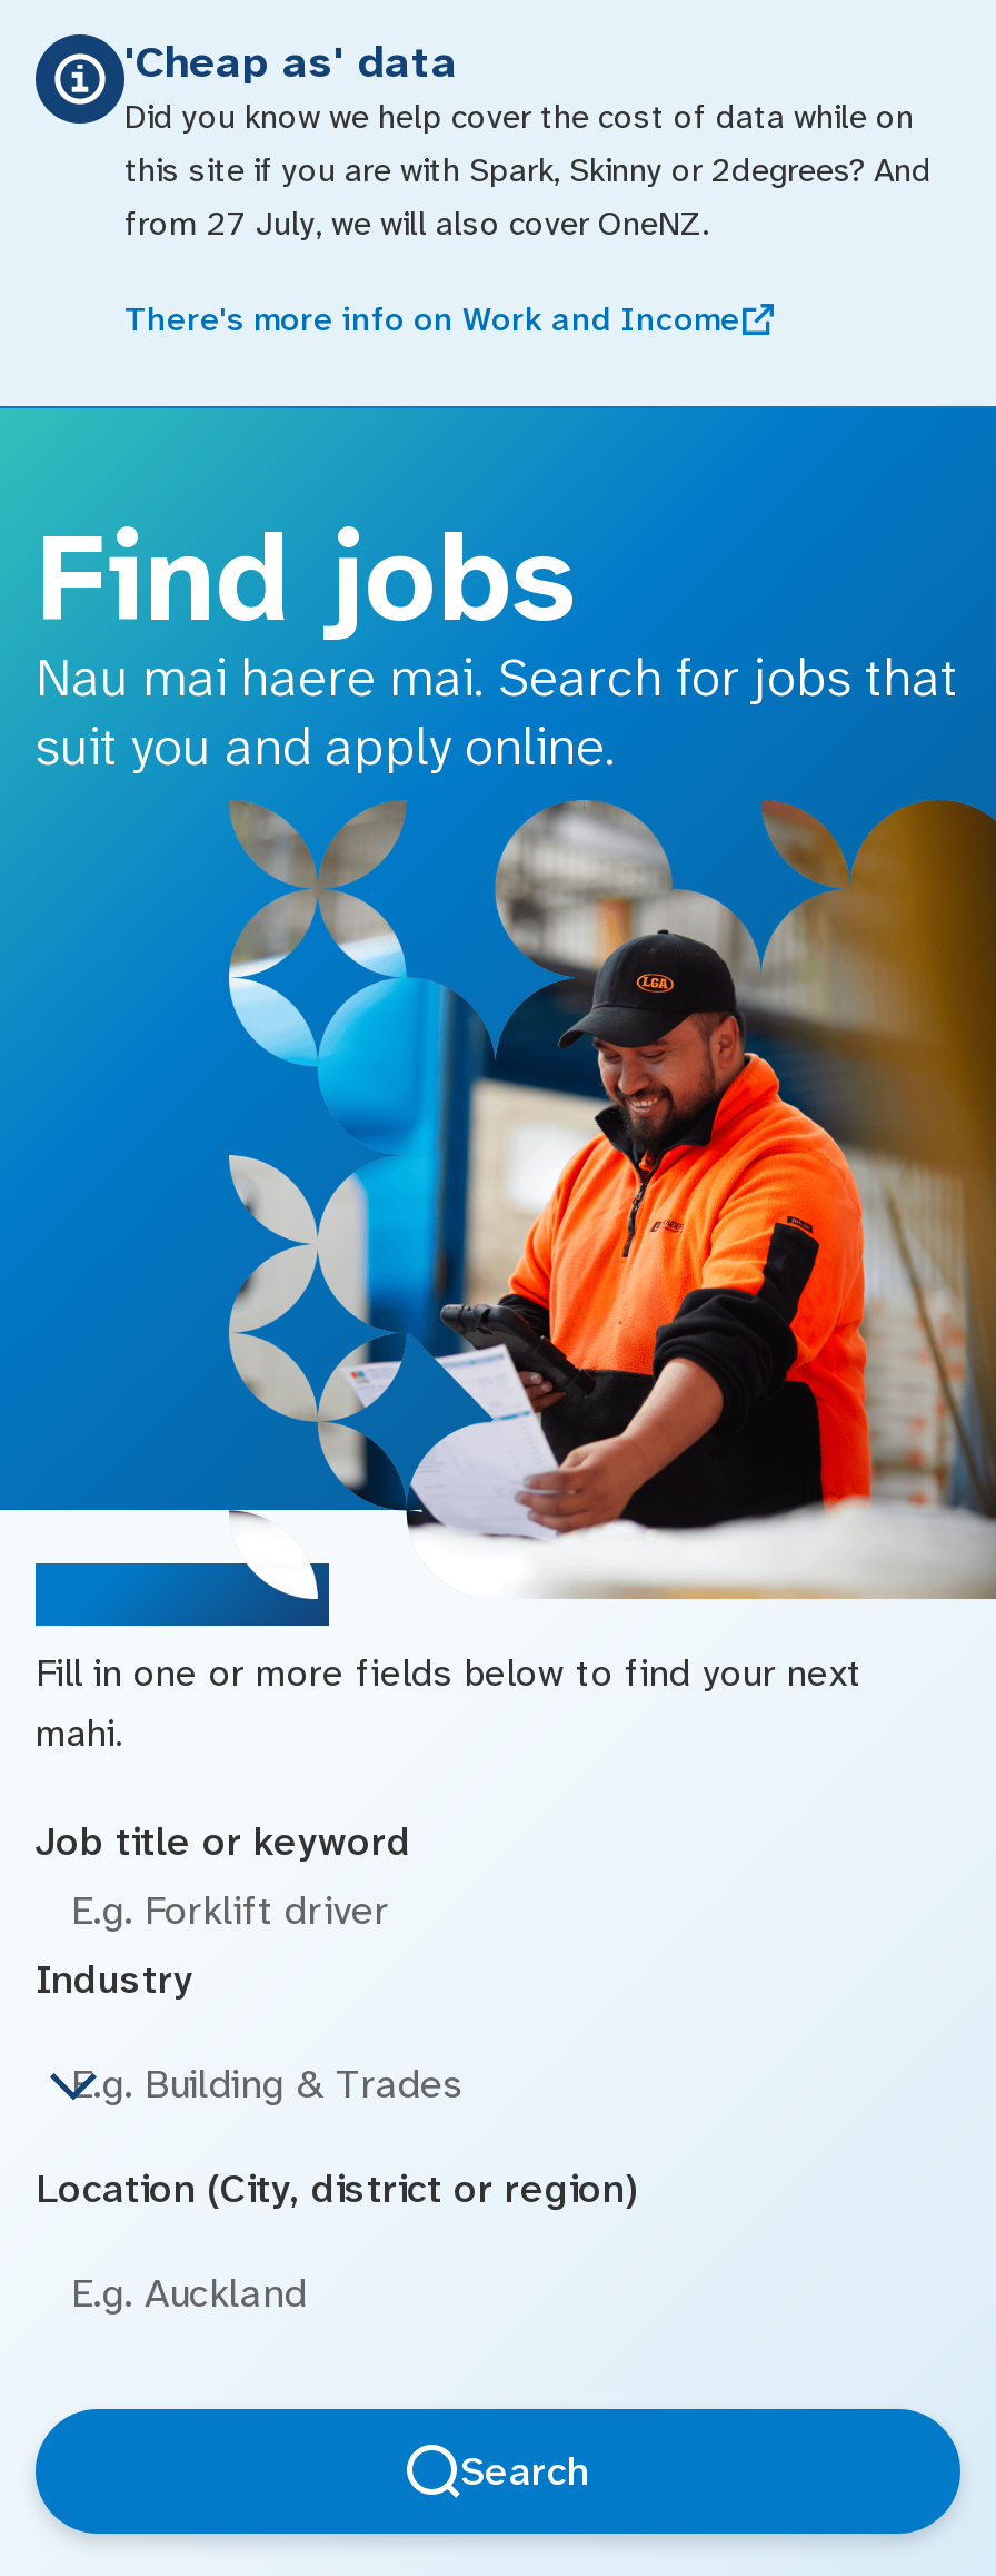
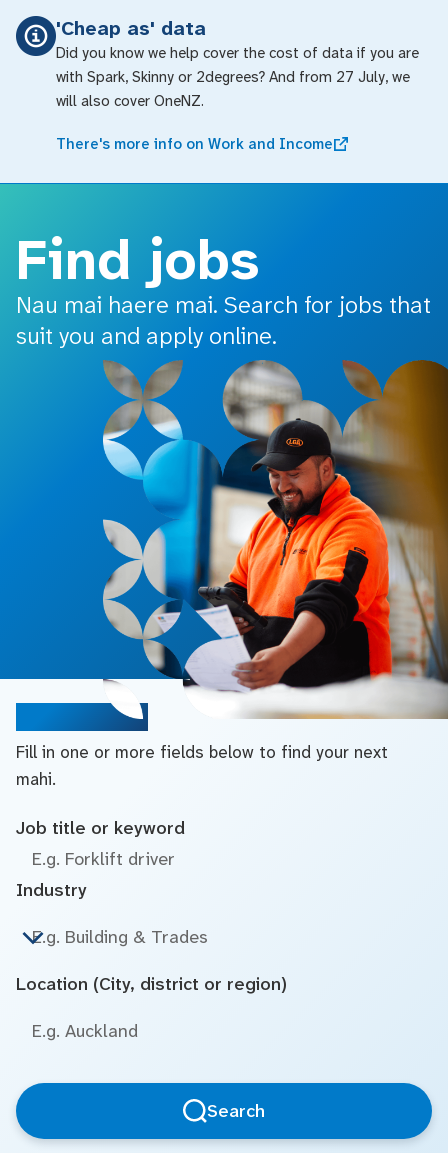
[124,95,932,246] Did you know we help cover the cost of data while on | this site if you are with Spark, Skinny or 2degrees? And | from 27 July, we will also cover OneNZ. -> [56,43,419,111] Did you know we help cover the cost of data if you are | with Spark, Skinny or 2degrees? And from 27 July, we | will also cover OneNZ.

